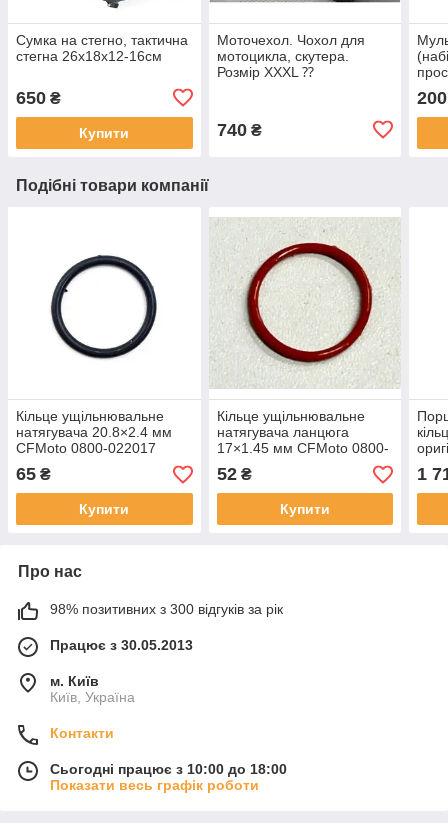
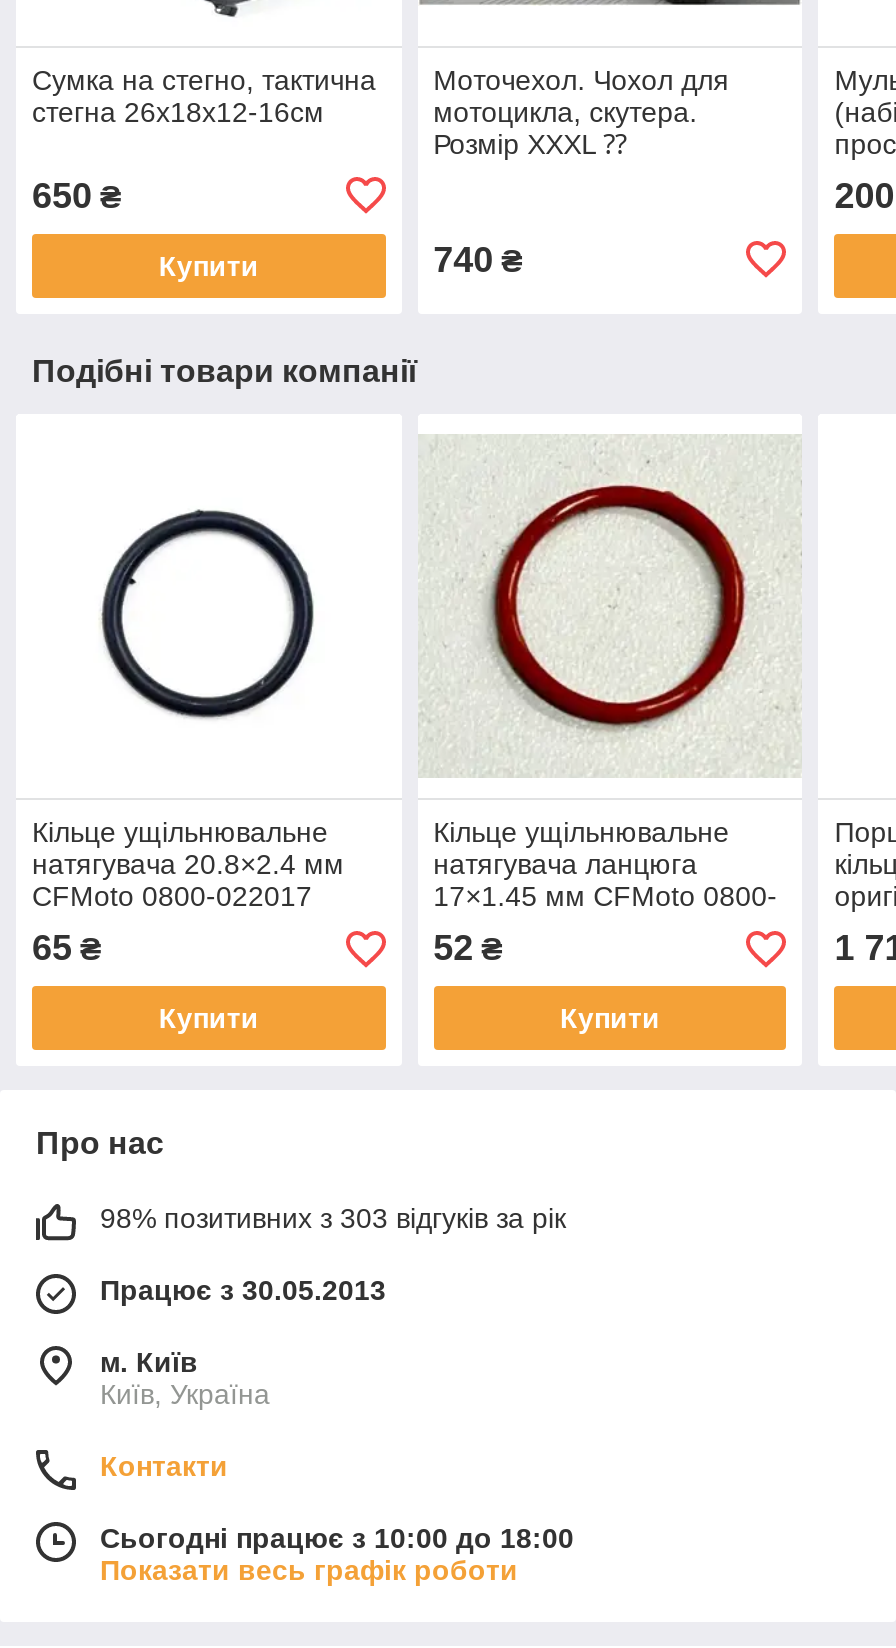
[50,601,283,617] 98% позитивних з 300 відгуків за рік -> [100,1203,566,1235] 98% позитивних з 303 відгуків за рік

